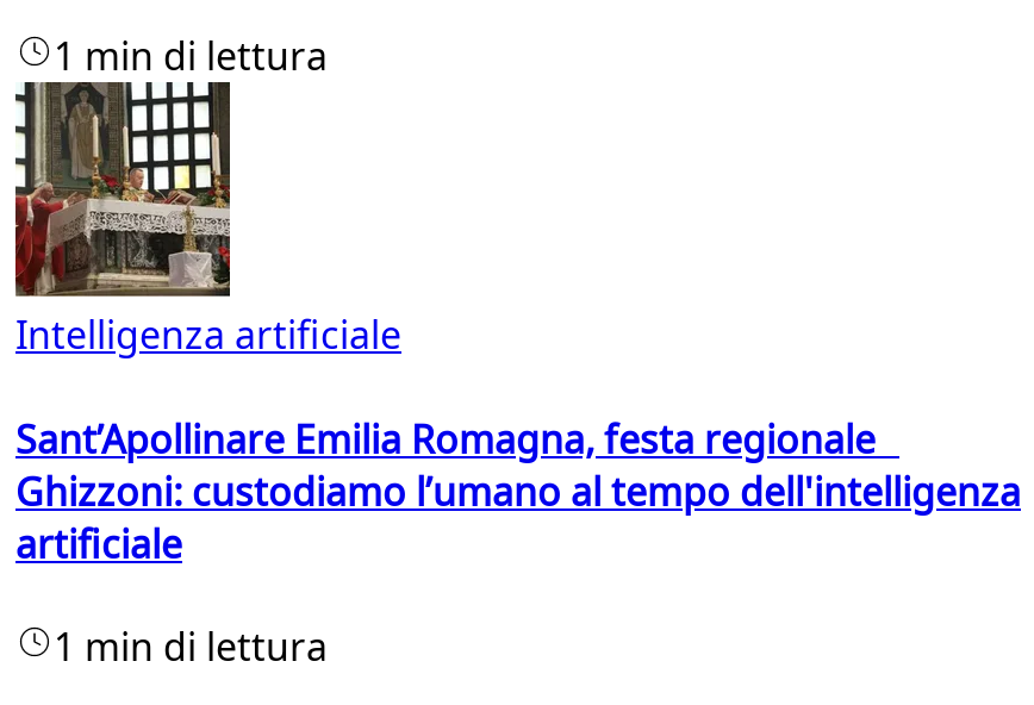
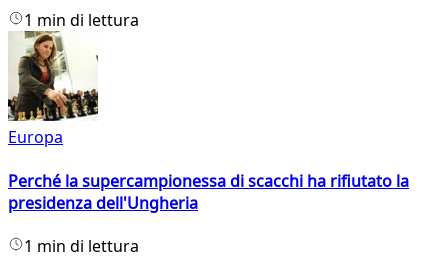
[13,80,401,362] [image] | Intelligenza artificiale -> [8,31,98,148] [image] | Europa
[15,412,1021,569] Sant’Apollinare Emilia Romagna, festa regionale | Ghizzoni: custodiamo l’umano al tempo dell'intelligenza | artificiale -> [8,169,409,213] Perché la supercampionessa di scacchi ha rifiutato la | presidenza dell'Ungheria

